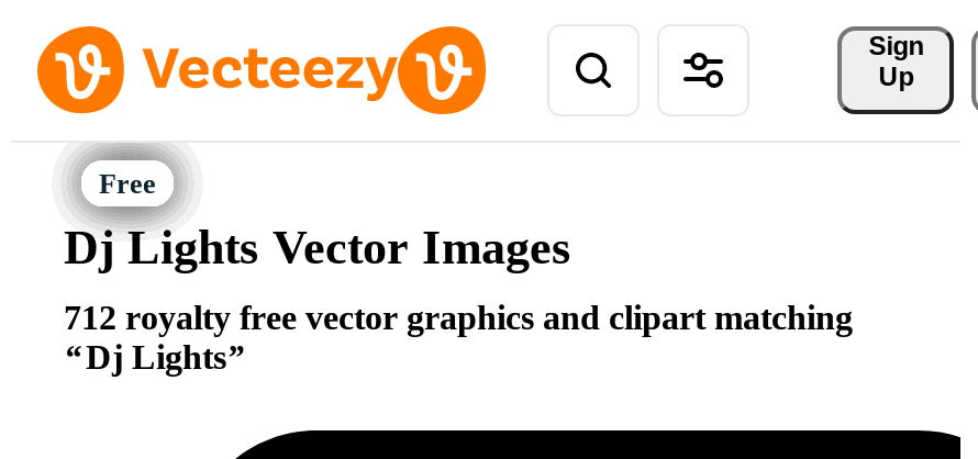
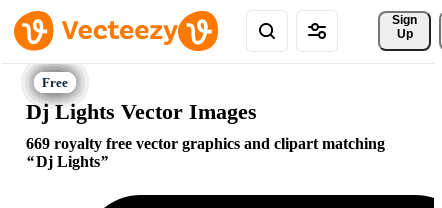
[64,300,853,337] 712 royalty free vector graphics and clipart matching -> [26,135,385,152] 669 royalty free vector graphics and clipart matching

